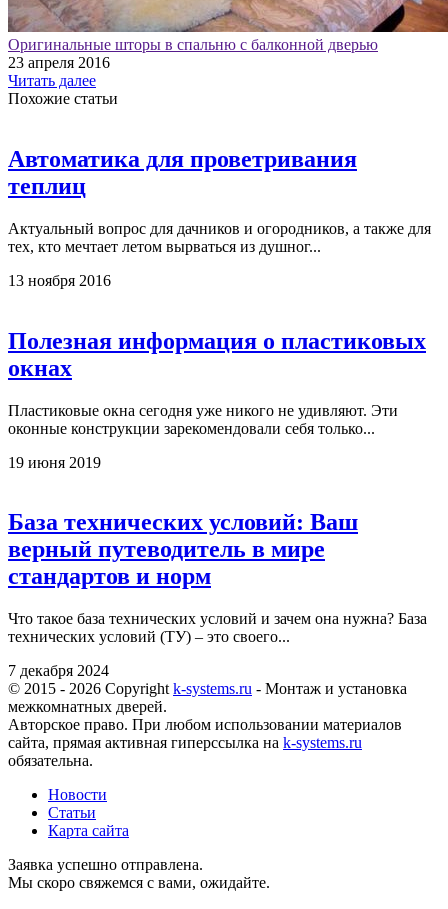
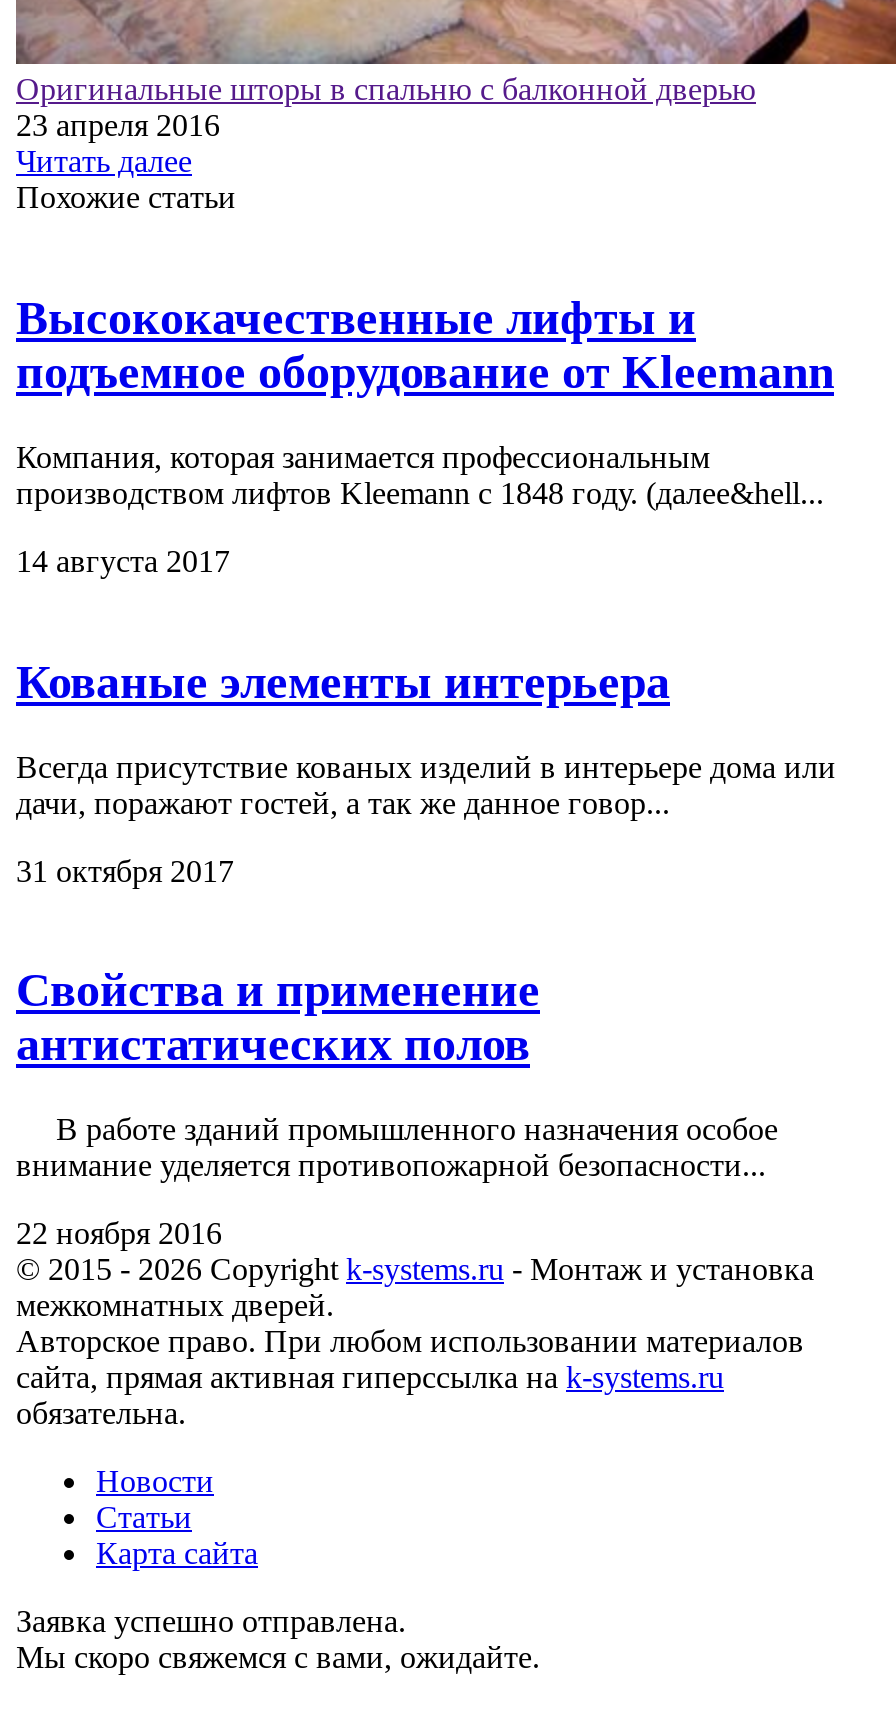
[8,146,357,199] Автоматика для проветривания | теплиц -> [16,292,834,398] Высококачественные лифты и | подъемное оборудование от Kleemann
[8,220,431,255] Актуальный вопрос для дачников и огородников, а также для | тех, кто мечтает летом вырваться из душног... -> [16,439,824,509] Компания, которая занимается профессиональным | производством лифтов Kleemann с 1848 году. (далее&hell...
[8,272,111,289] 13 ноября 2016 -> [16,543,230,577] 14 августа 2017
[8,328,426,381] Полезная информация о пластиковых | окнах -> [16,655,670,707] Кованые элементы интерьера
[8,401,398,436] Пластиковые окна сегодня уже никого не удивляют. Эти | оконные конструкции зарекомендовали себя только... -> [16,749,836,819] Всегда присутствие кованых изделий в интерьере дома или | дачи, поражают гостей, а так же данное говор...
[8,453,101,470] 19 июня 2019 -> [16,853,234,887] 31 октября 2017
[8,509,358,589] База технических условий: Ваш | верный путеводитель в мире | стандартов и норм -> [16,965,540,1071] Свойства и применение | антистатических полов
[8,610,427,645] Что такое база технических условий и зачем она нужна? База | технических условий (ТУ) – это своего... -> [16,1113,778,1183] В работе зданий промышленного назначения особое | внимание уделяется противопожарной безопасности...
[8,662,109,679] 7 декабря 2024 -> [16,1217,222,1251] 22 ноября 2016

